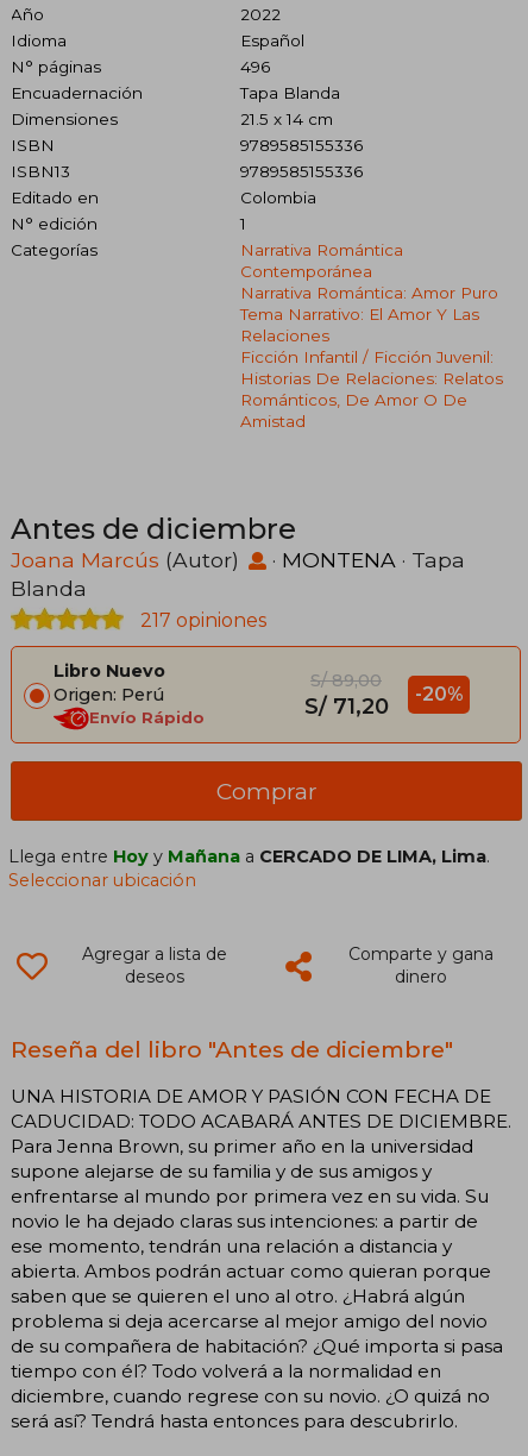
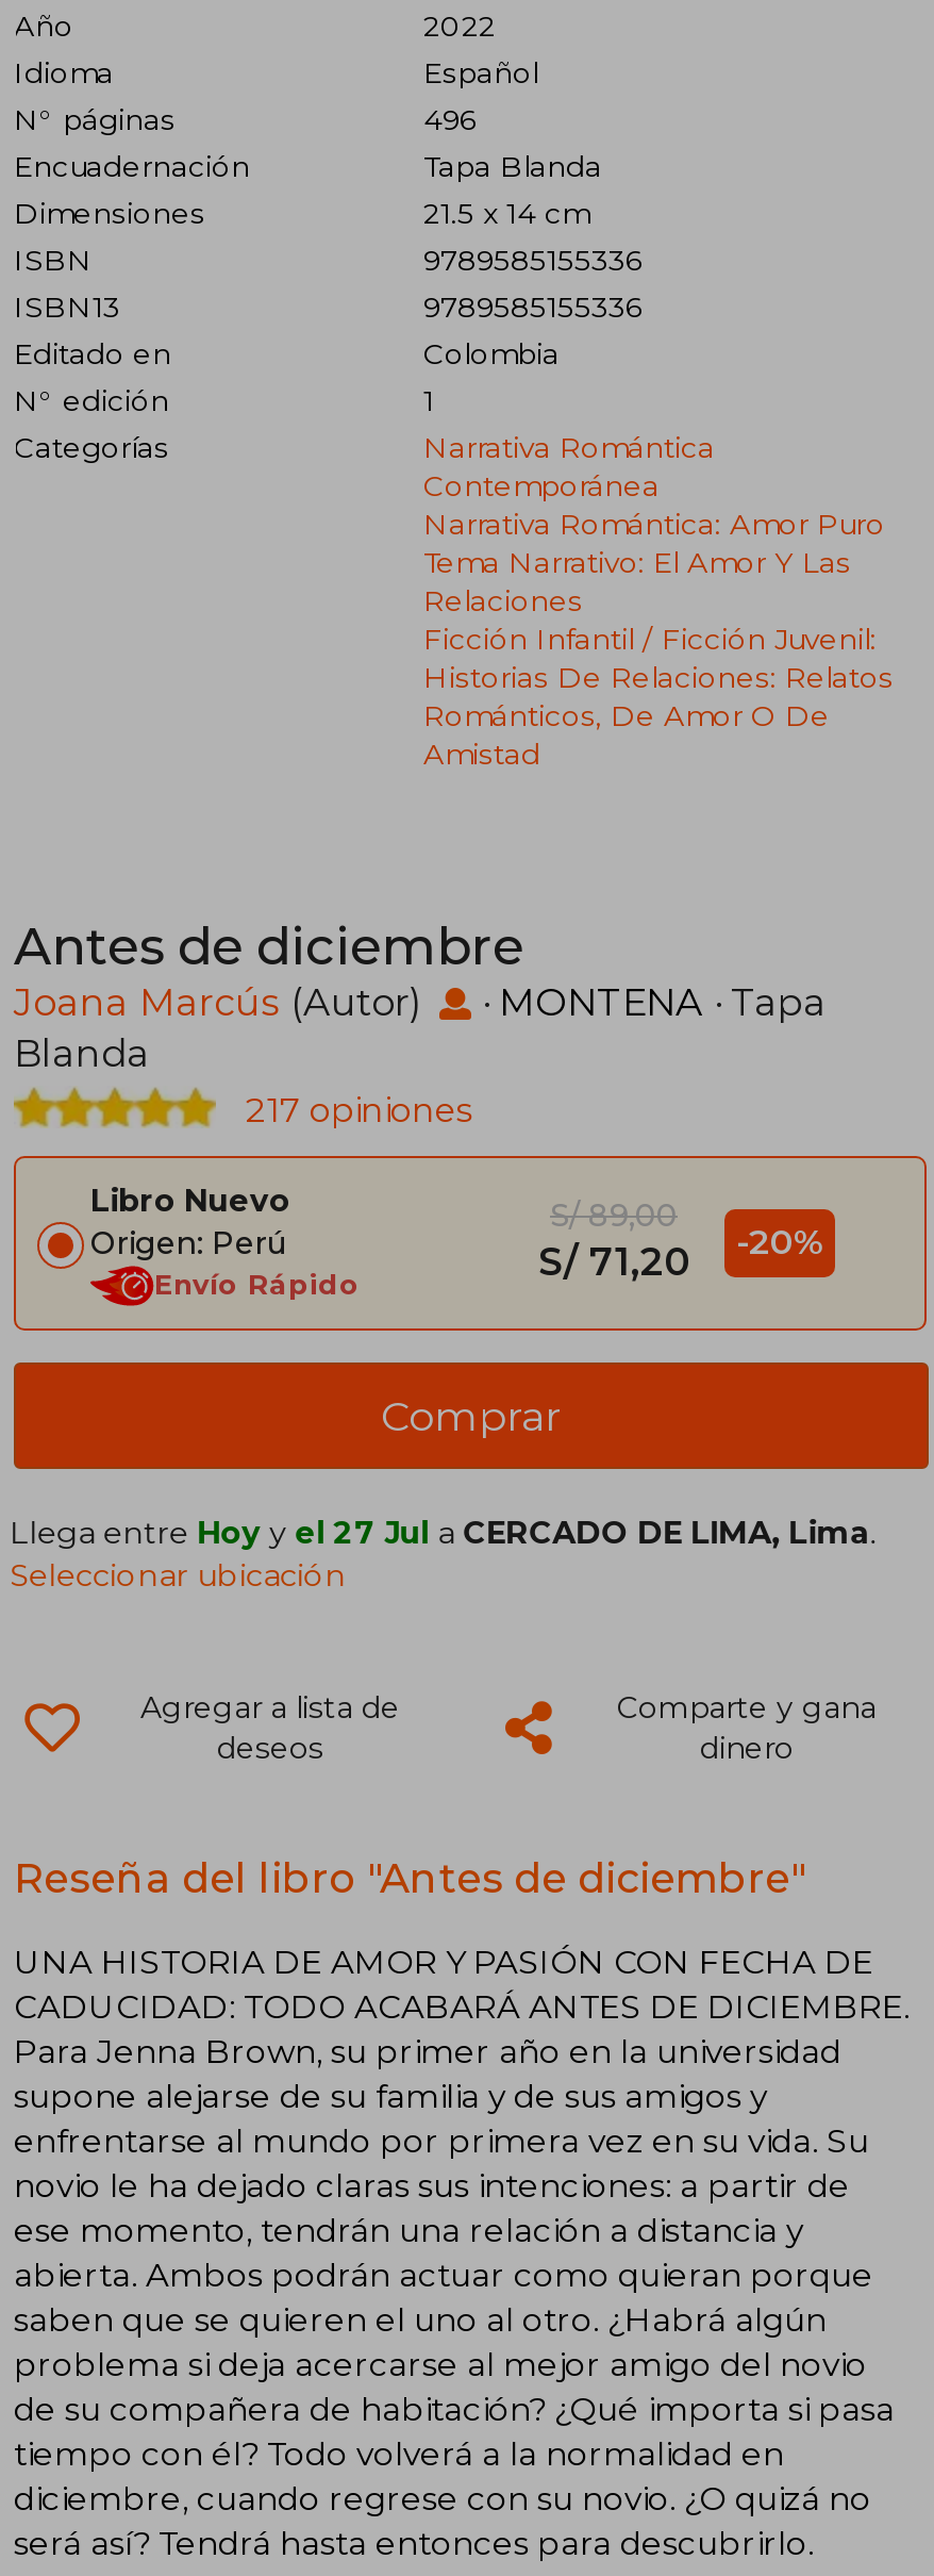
[9,846,490,867] Llega entre Hoy y Mañana a CERCADO DE LIMA, Lima. -> [10,1514,876,1552] Llega entre Hoy y el 27 Jul a CERCADO DE LIMA, Lima.

